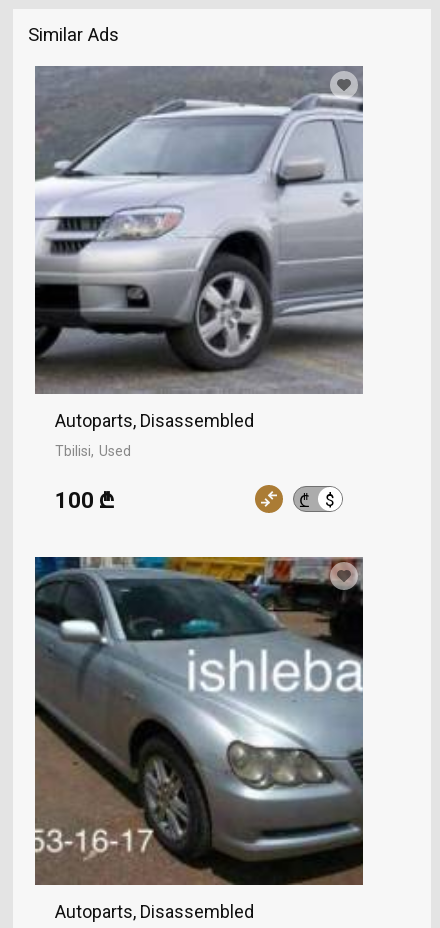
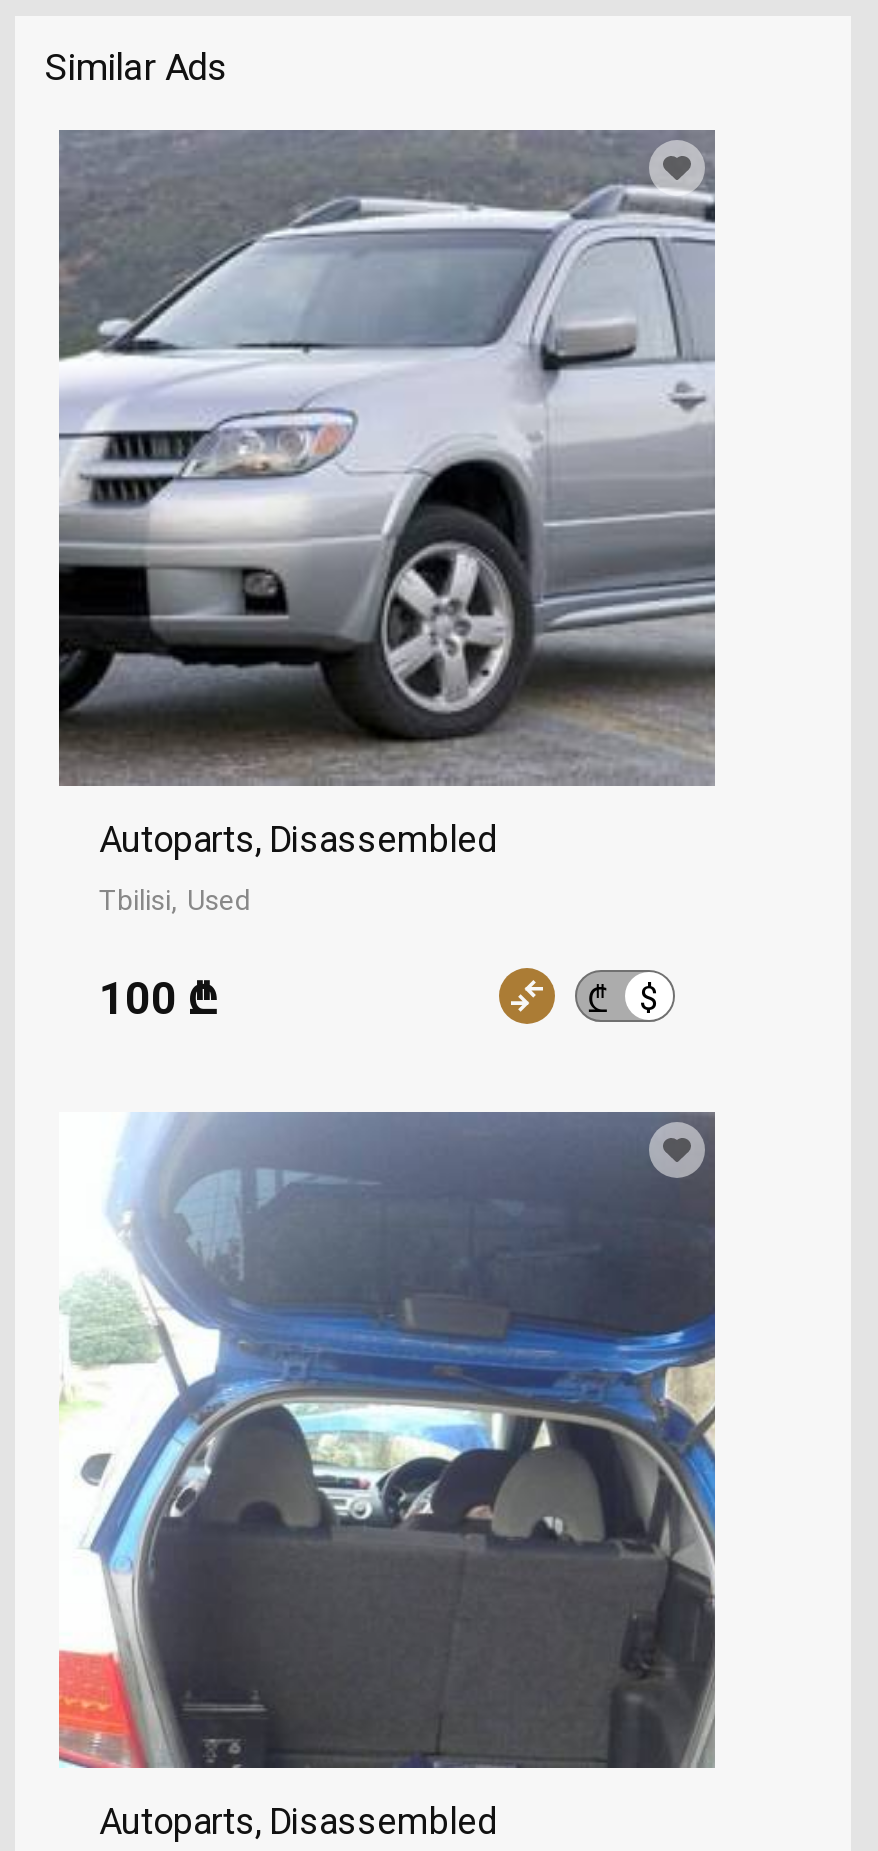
[34,556,364,886] [image] -> [57,1110,717,1770] [image]

